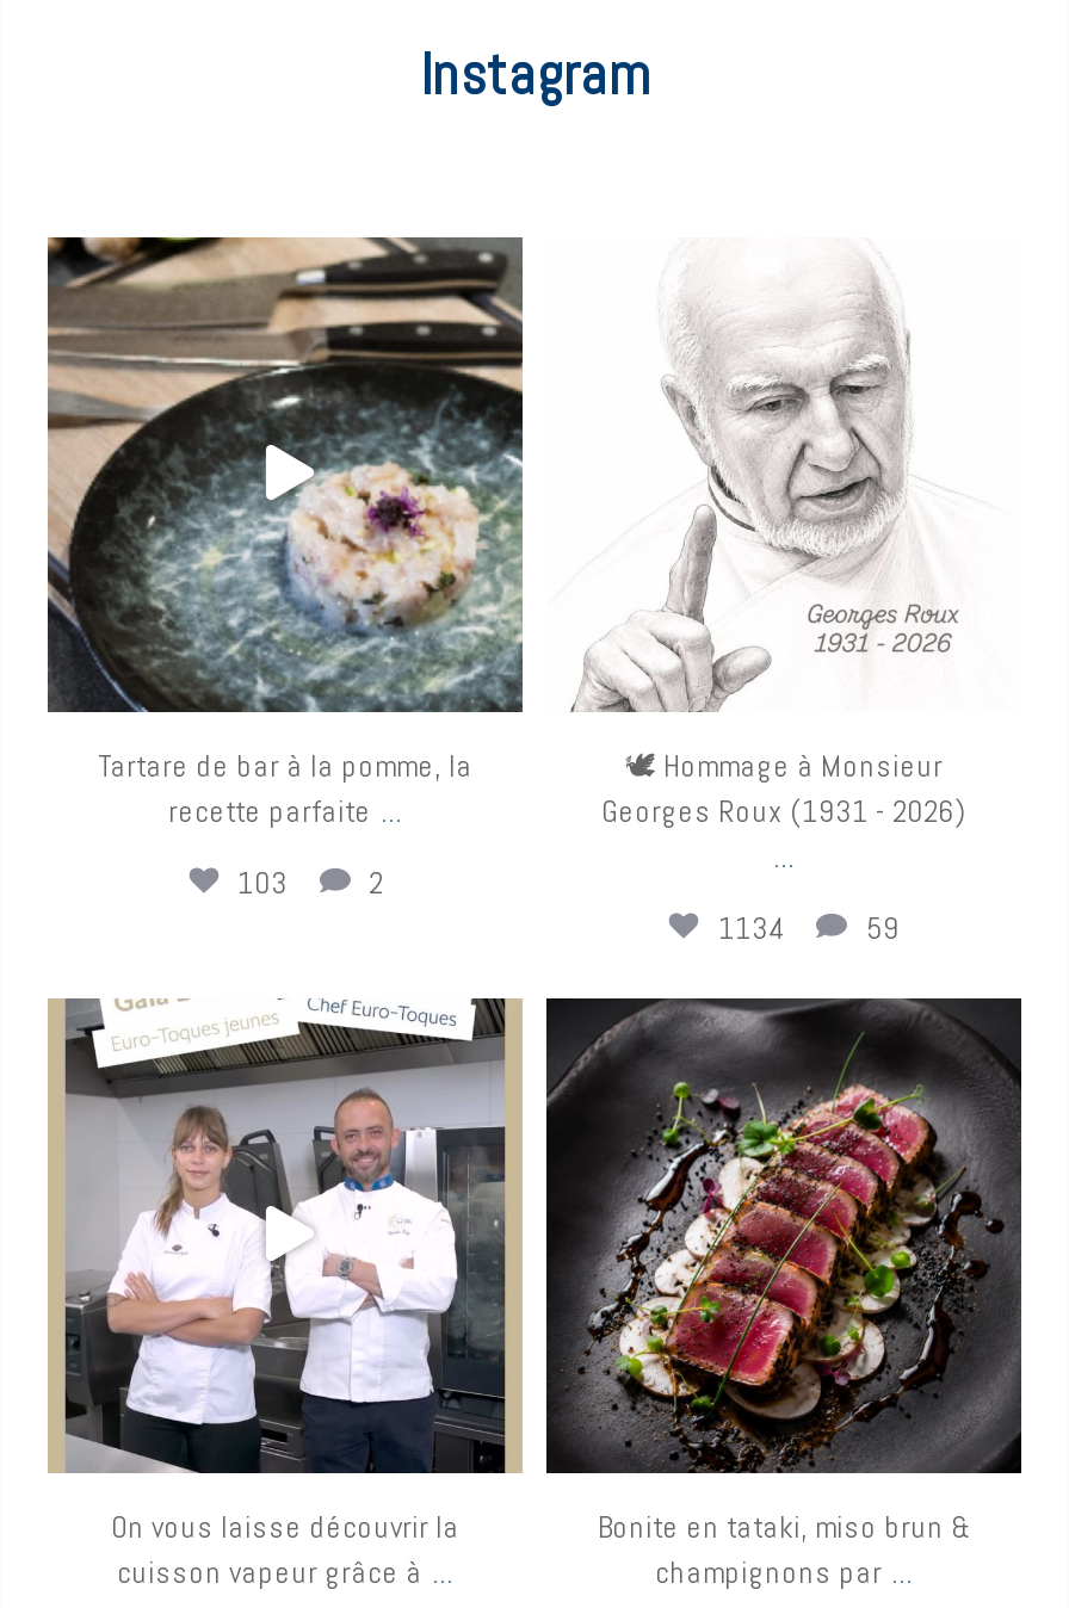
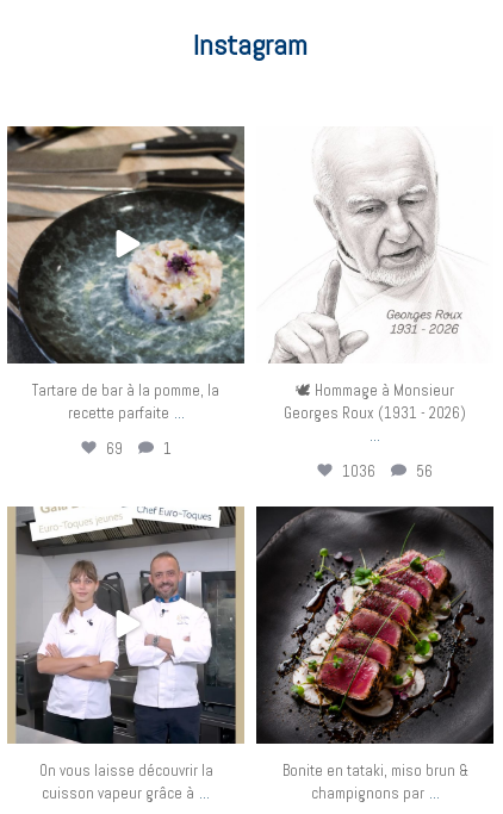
[237,861,295,902] 103 -> [105,438,126,458] 69
[369,861,383,902] 2 -> [163,438,171,458] 1
[718,907,792,947] 1134 -> [342,461,379,481] 1036
[866,907,900,947] 59 -> [416,461,433,481] 56

